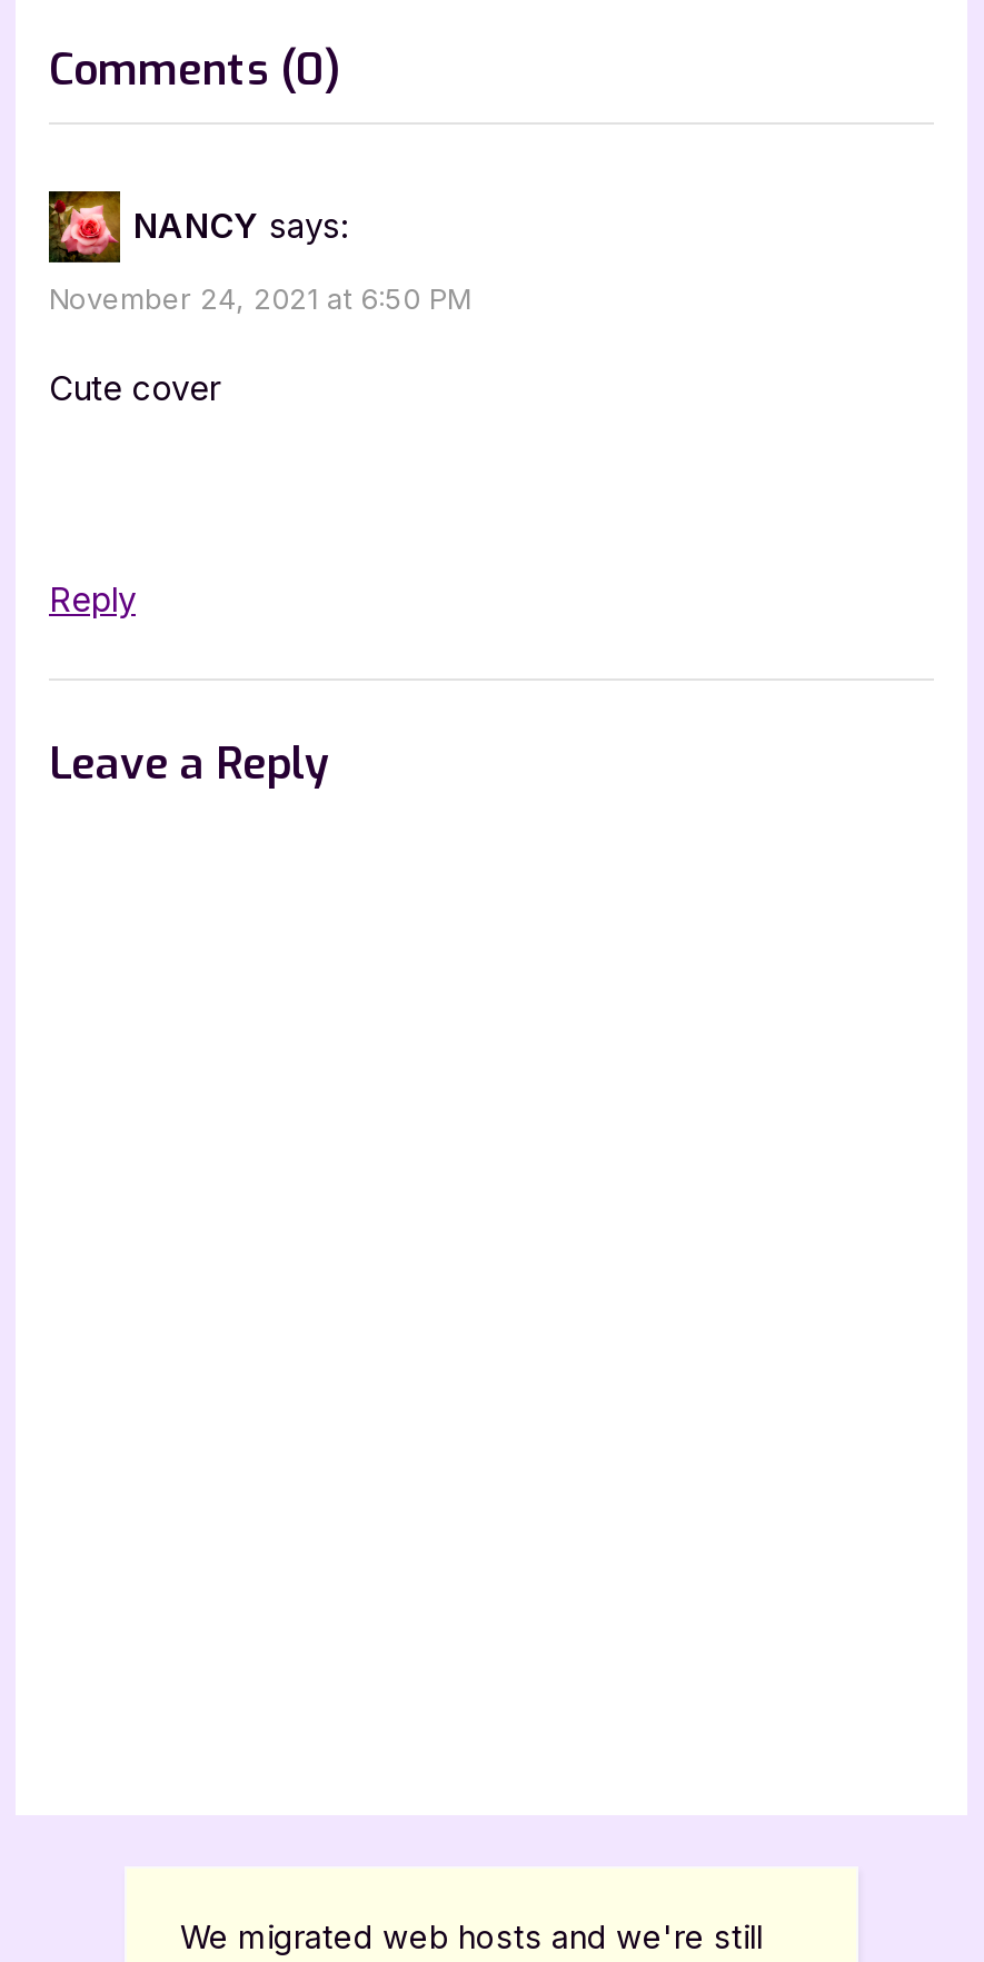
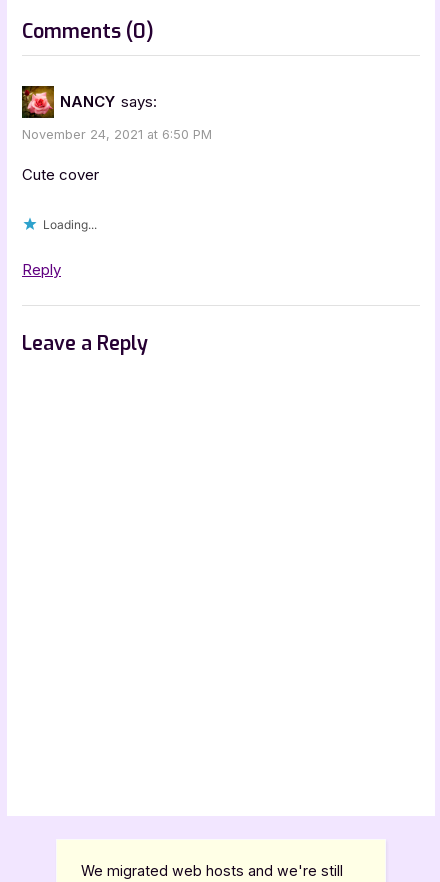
none -> [43,216,97,231] Loading...

